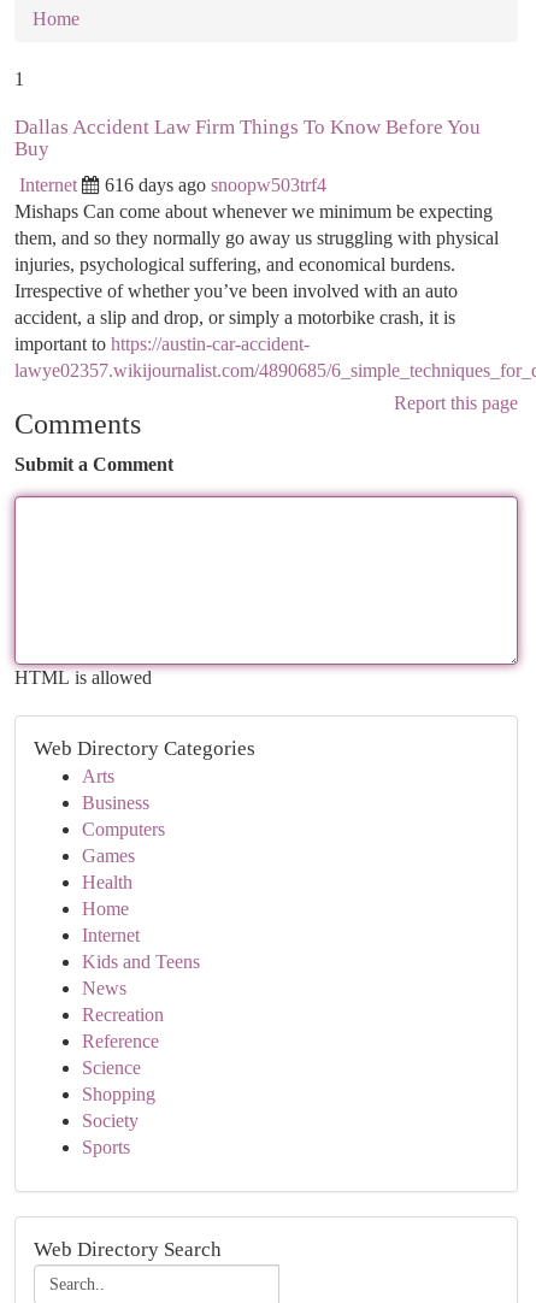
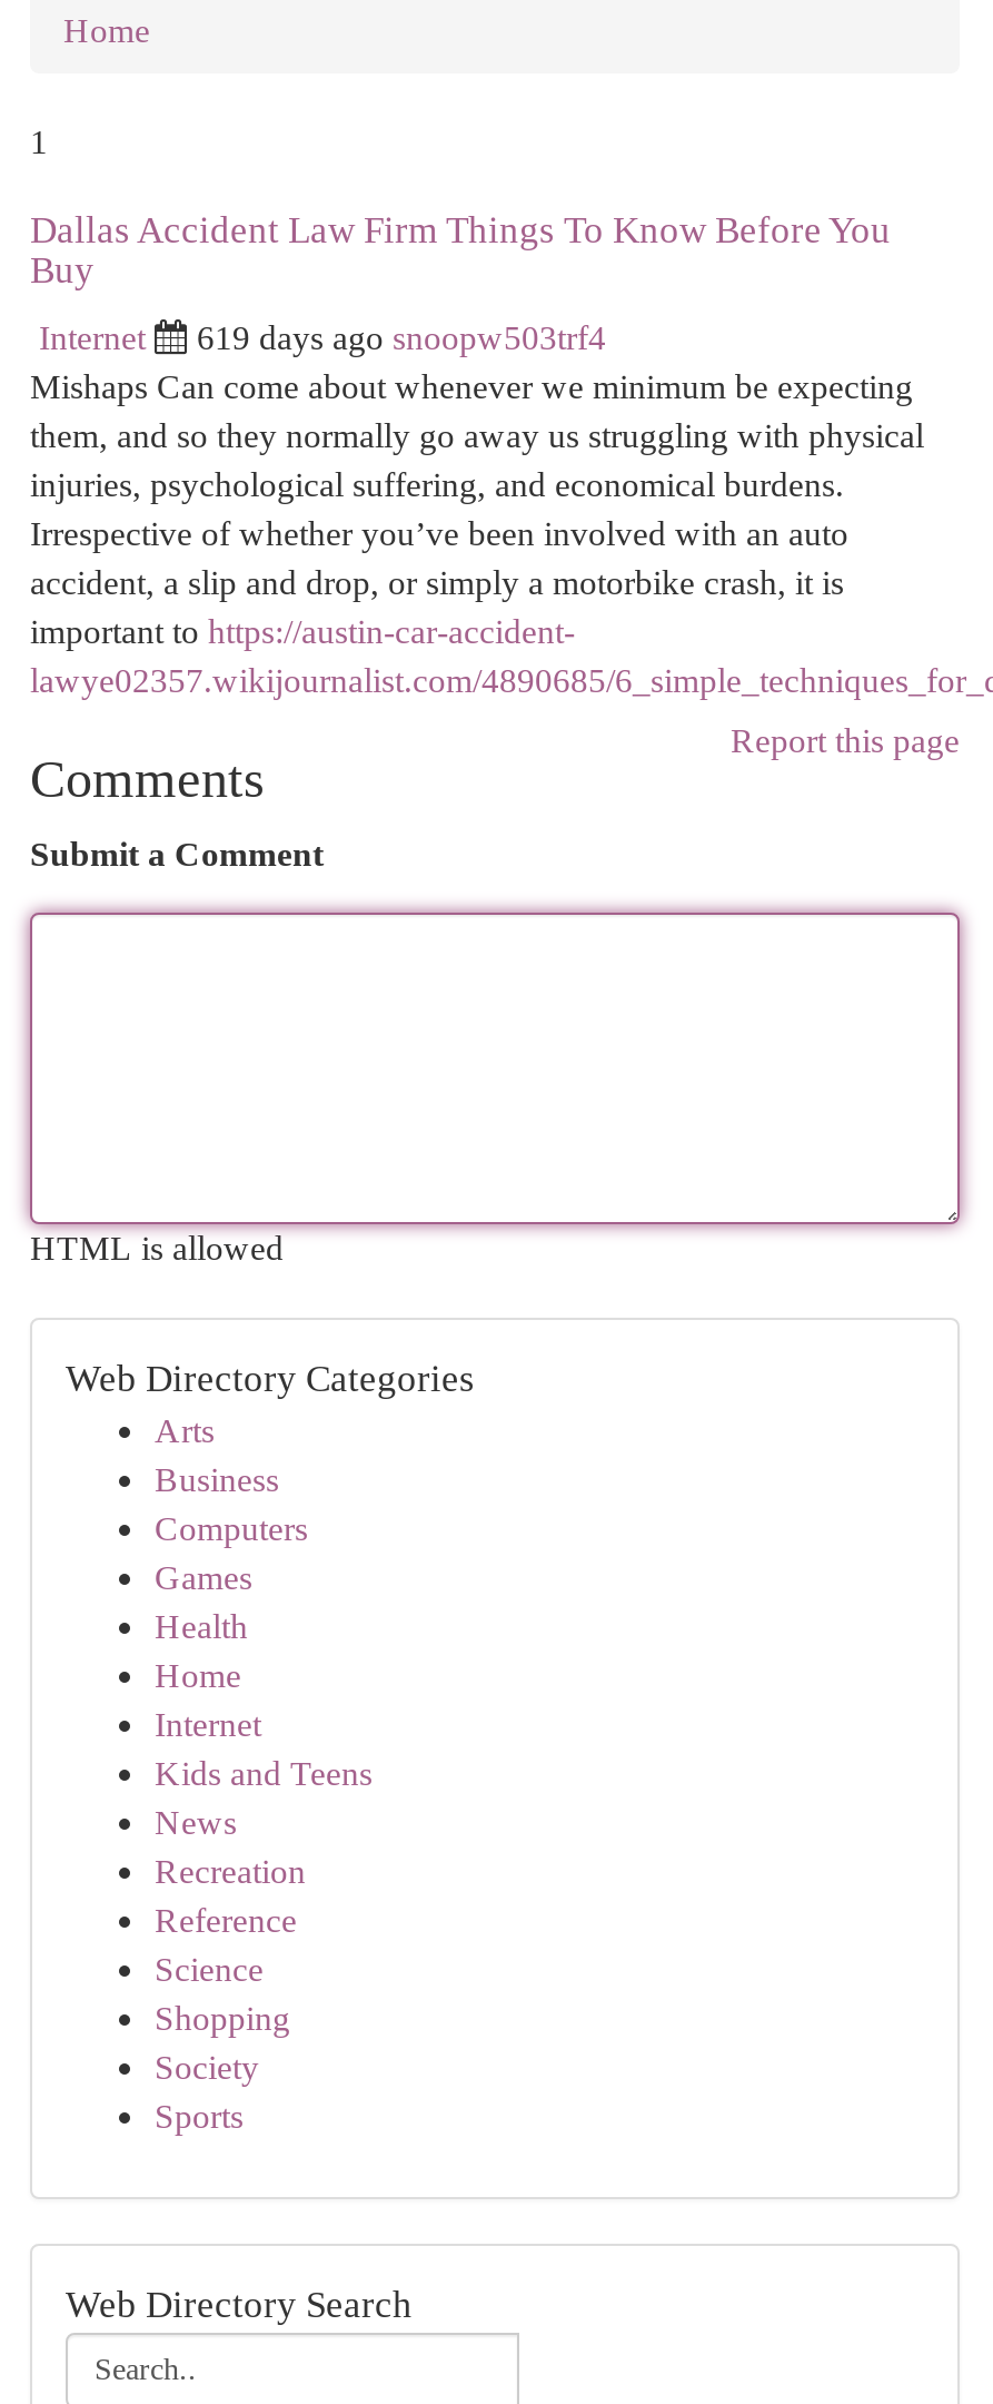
[105,175,326,195] 616 days ago snoopw503trf4 -> [197,318,606,356] 619 days ago snoopw503trf4

